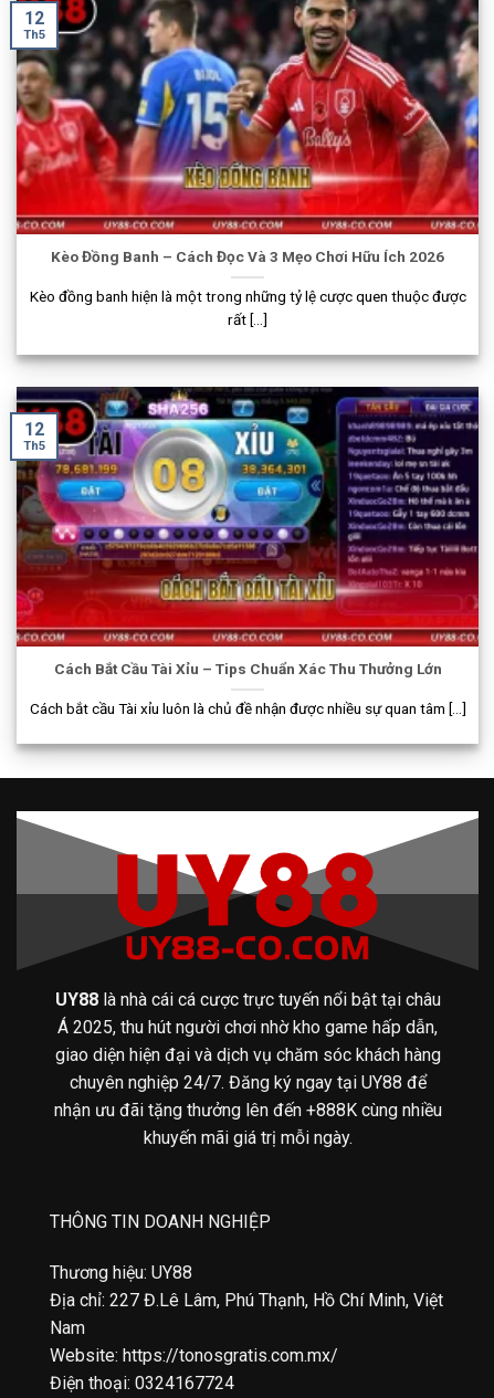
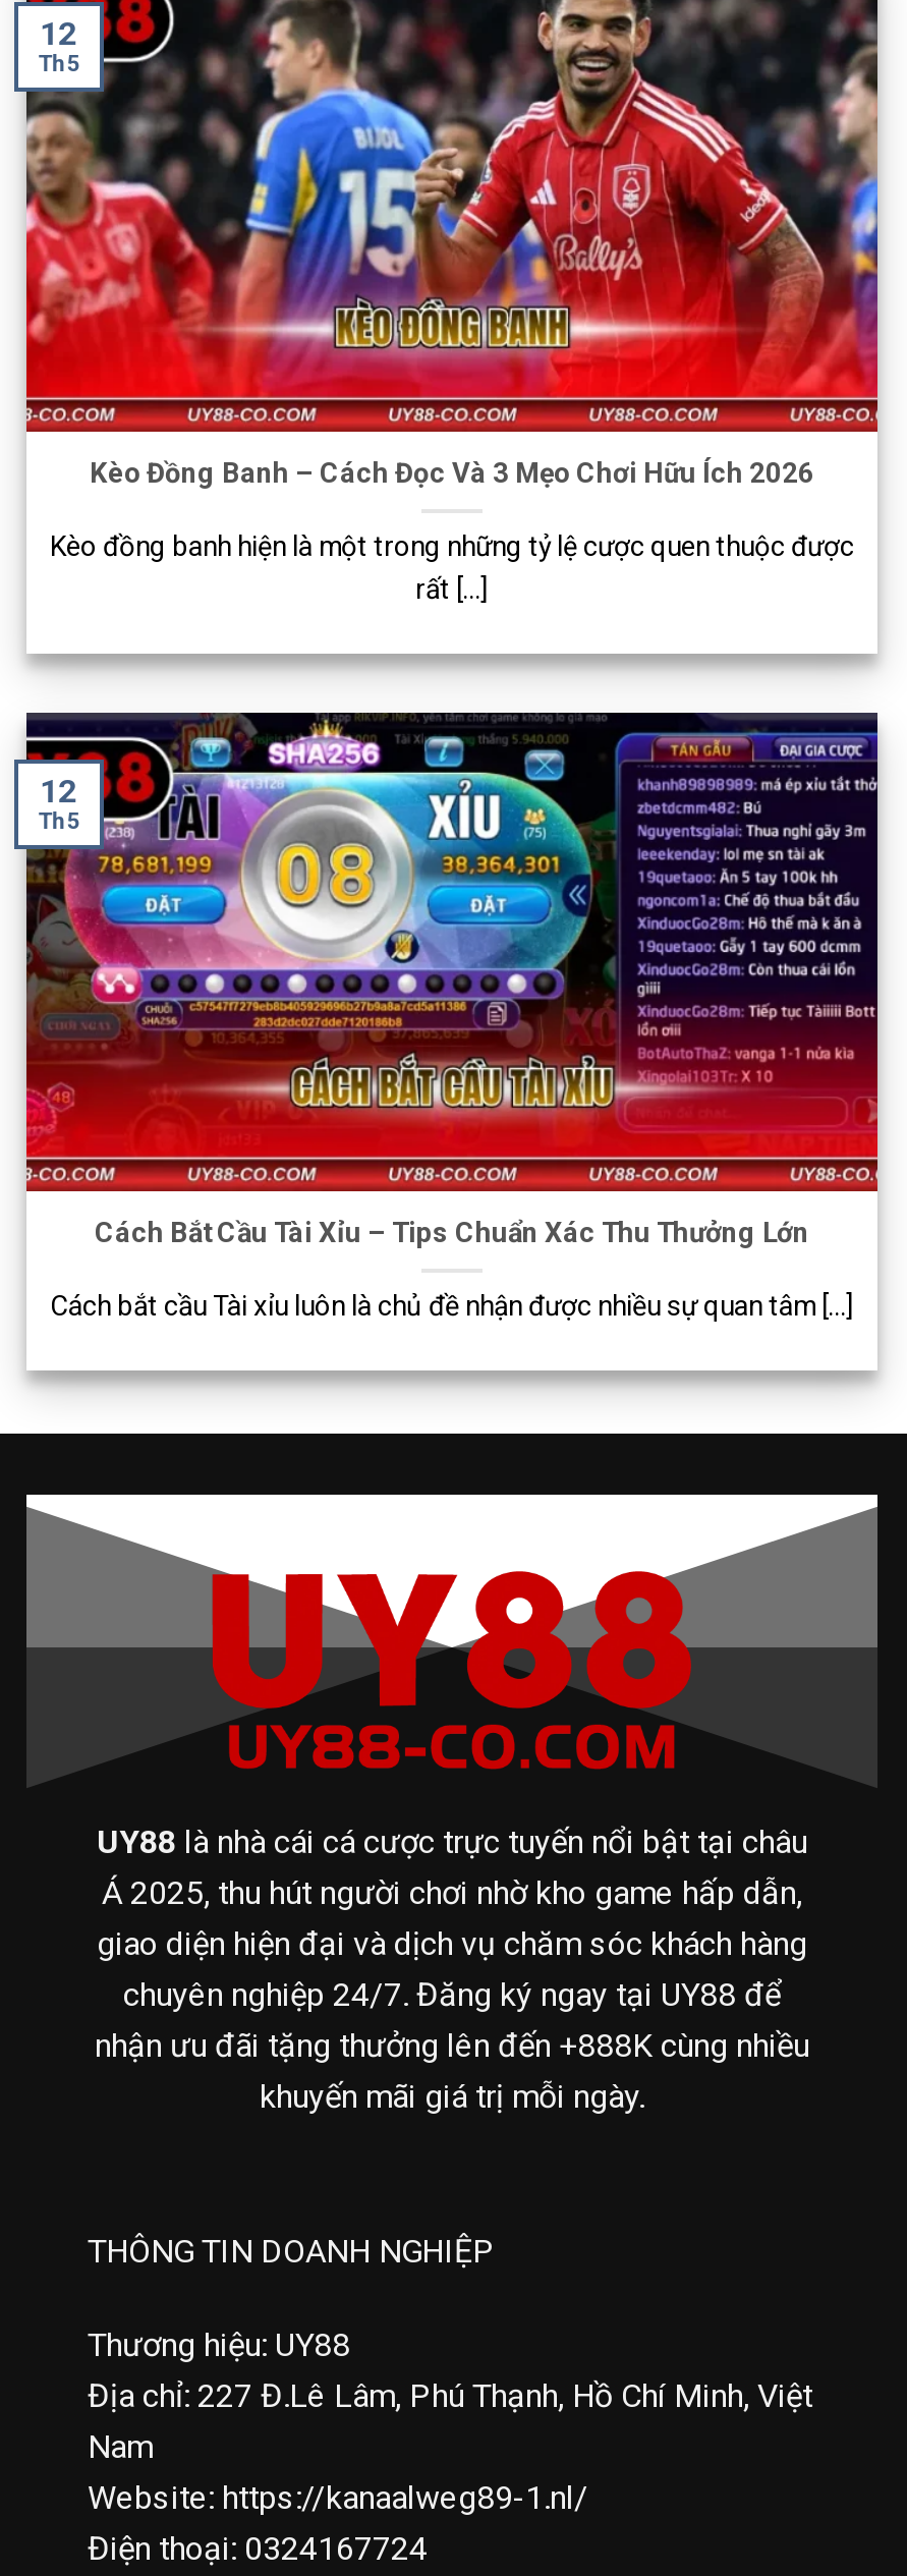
[50,1345,338,1366] Website: https://tonosgratis.com.mx/ -> [88,2478,588,2517] Website: https://kanaalweg89-1.nl/

